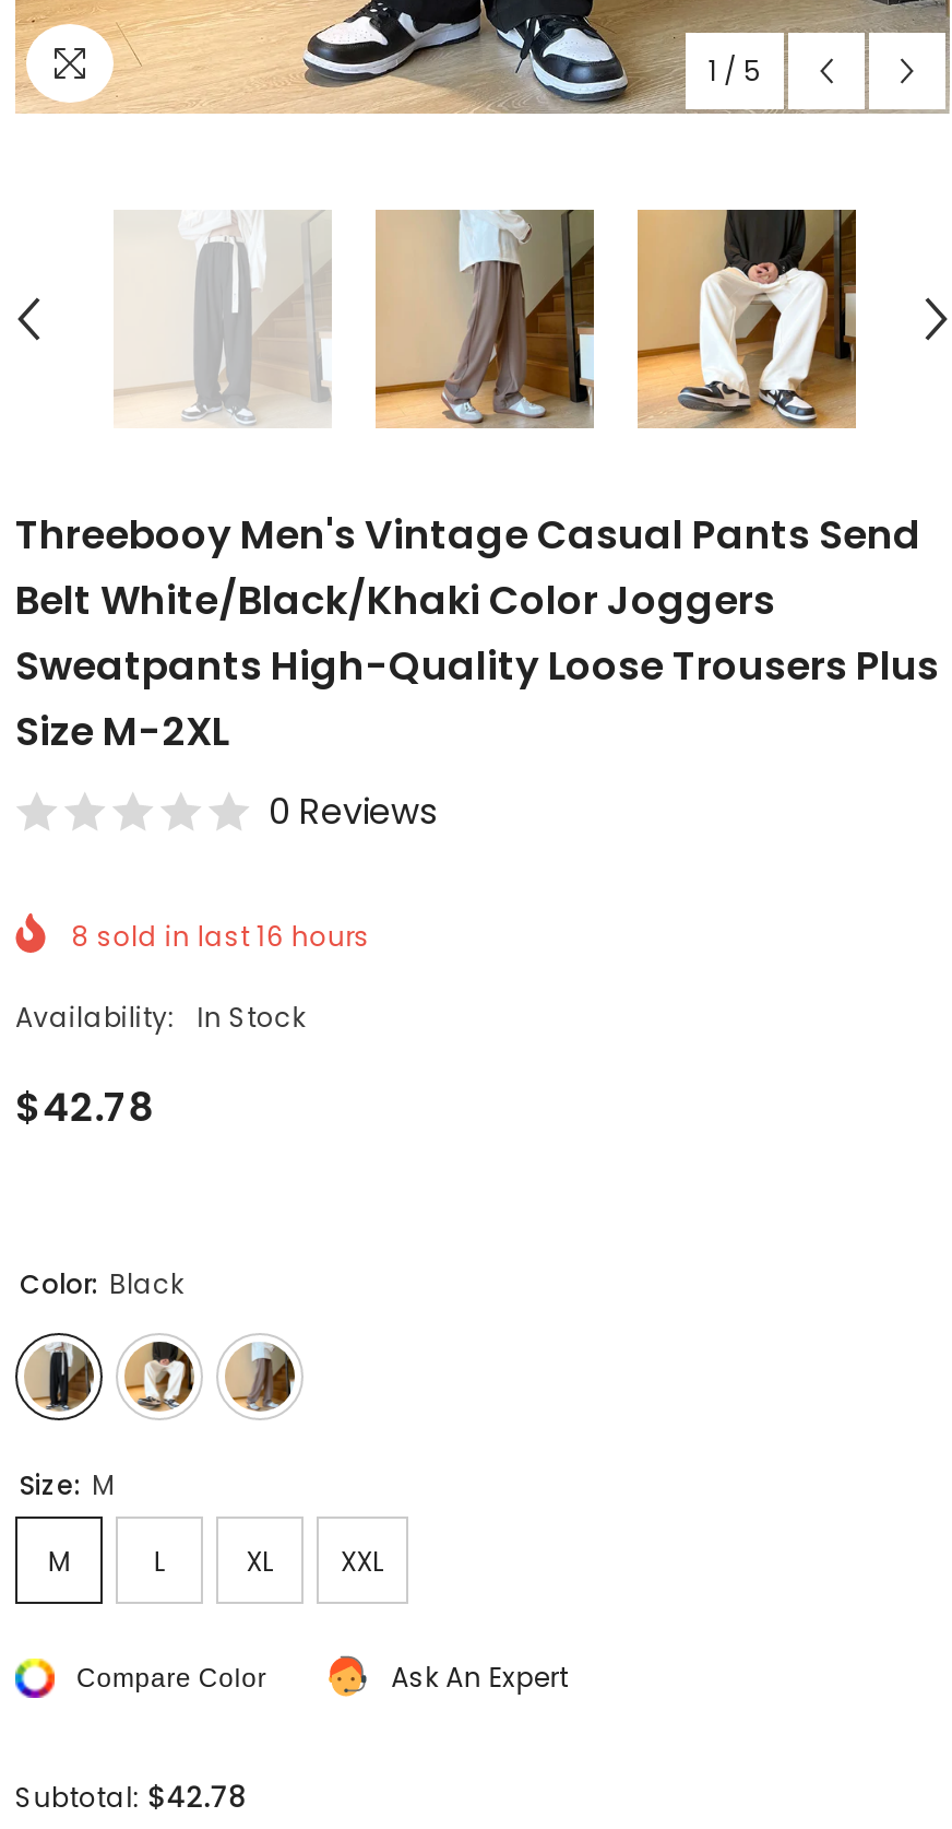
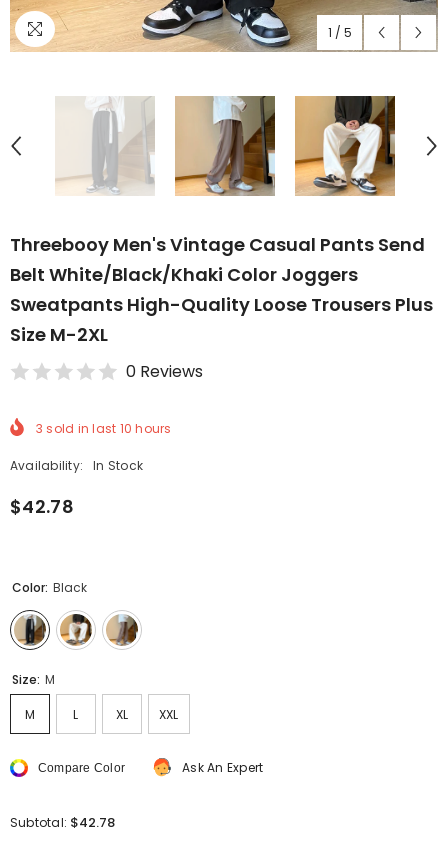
[72,917,370,954] 8 sold in last 16 hours -> [36,420,172,437] 3 sold in last 10 hours

